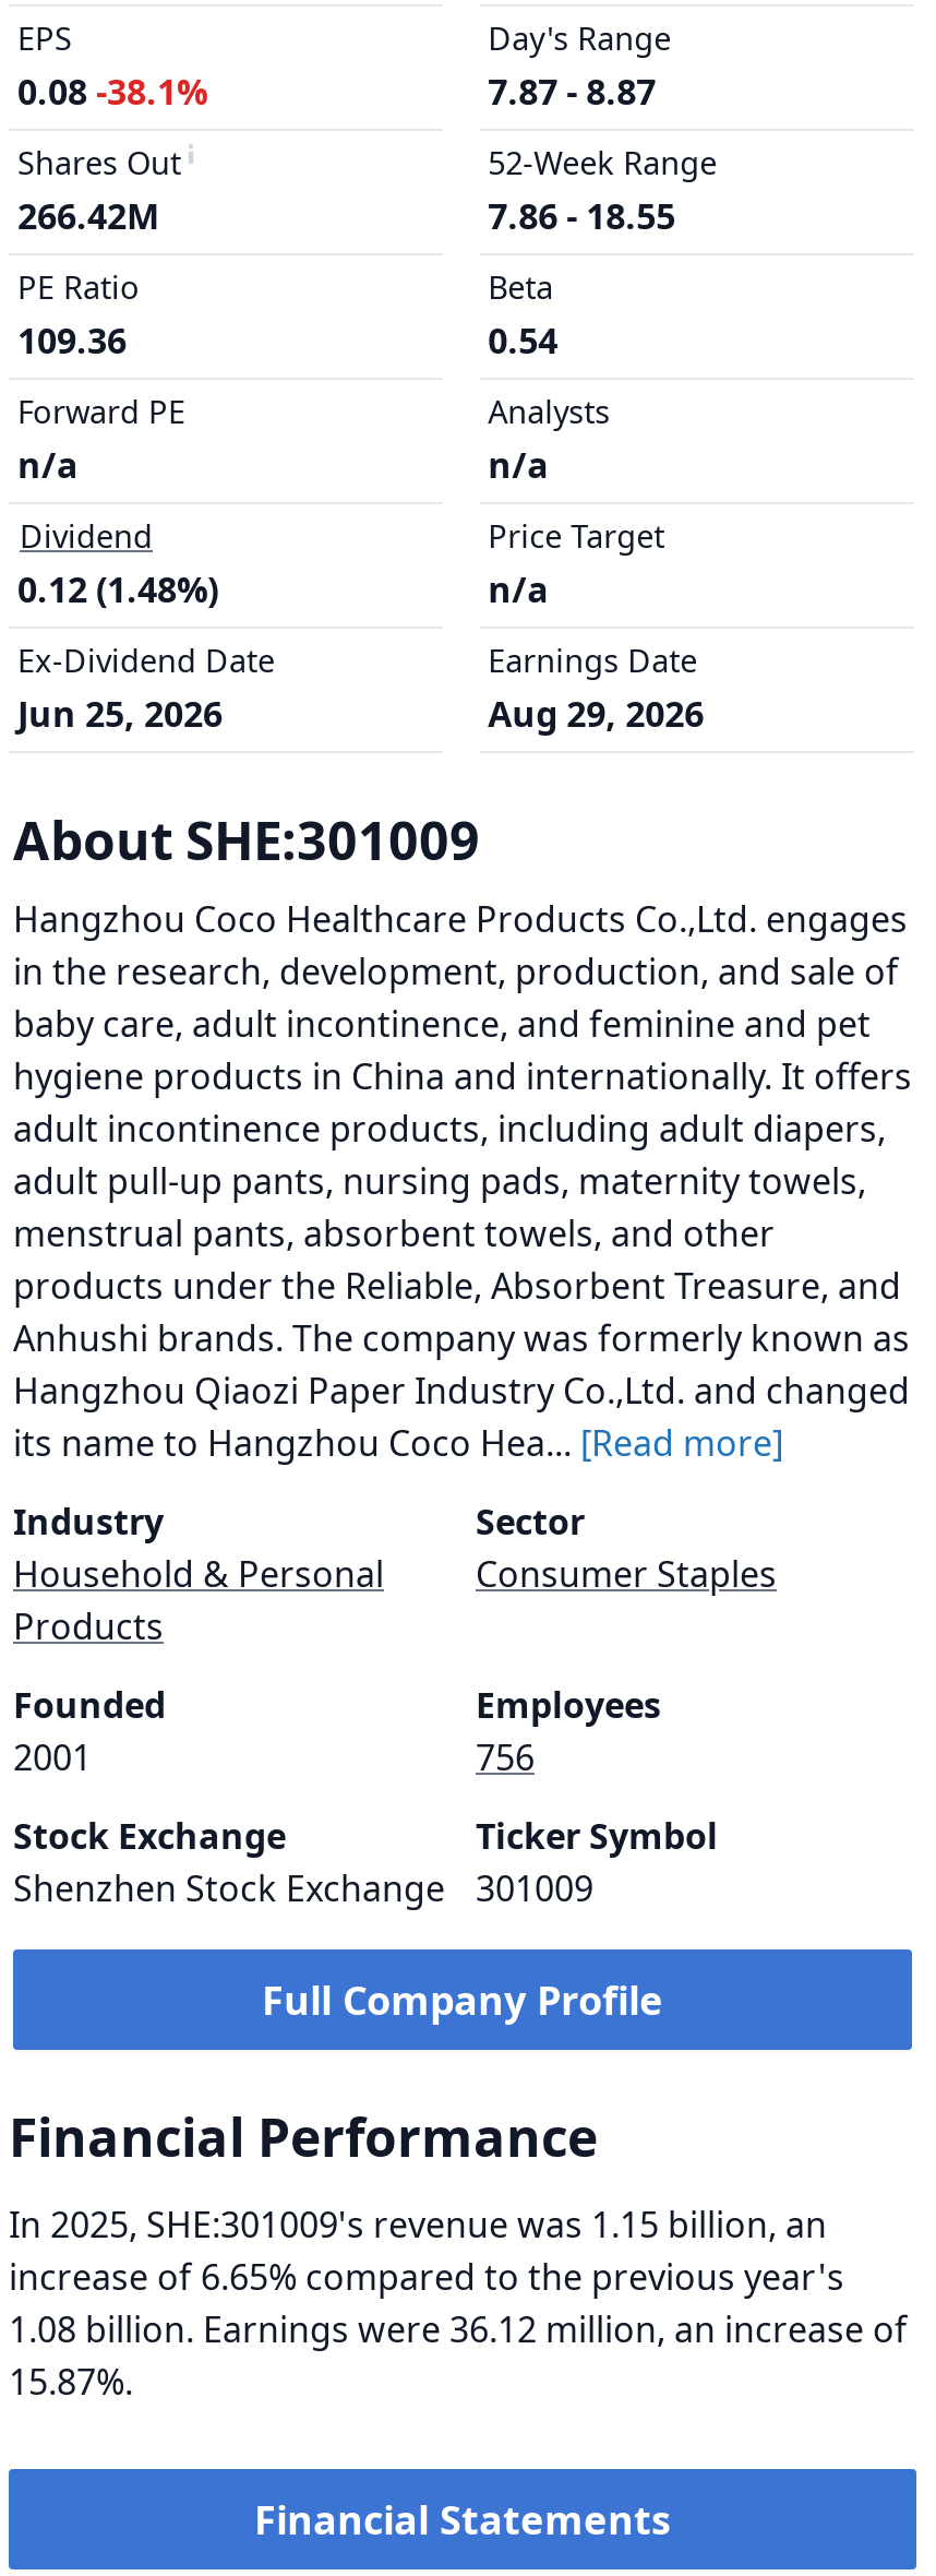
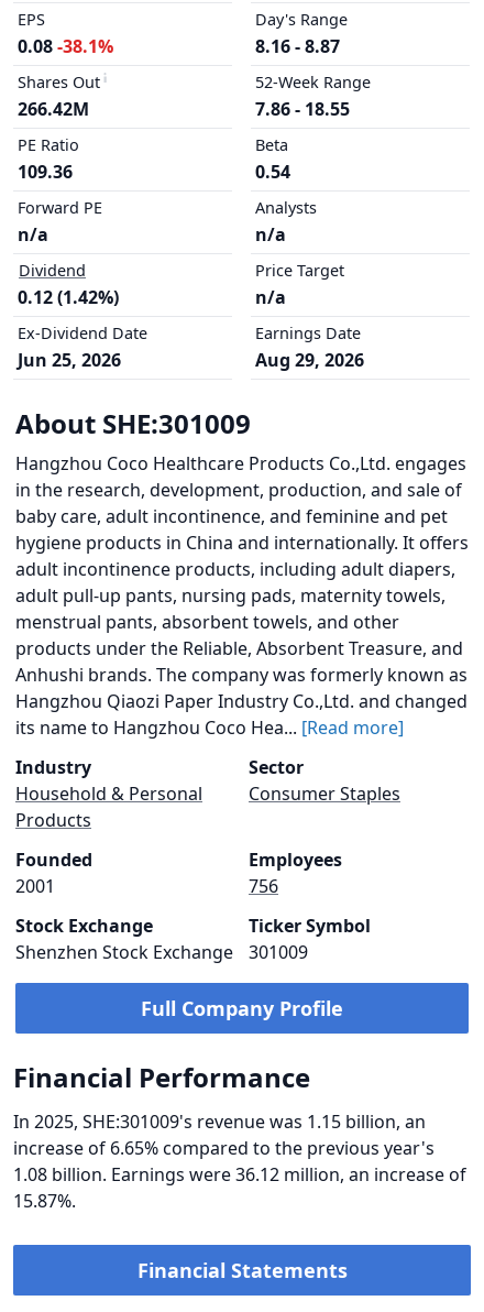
[488,68,656,116] 7.87 - 8.87 -> [255,34,340,58] 8.16 - 8.87
[17,565,218,613] 0.12 (1.48%) -> [18,285,119,309] 0.12 (1.42%)

